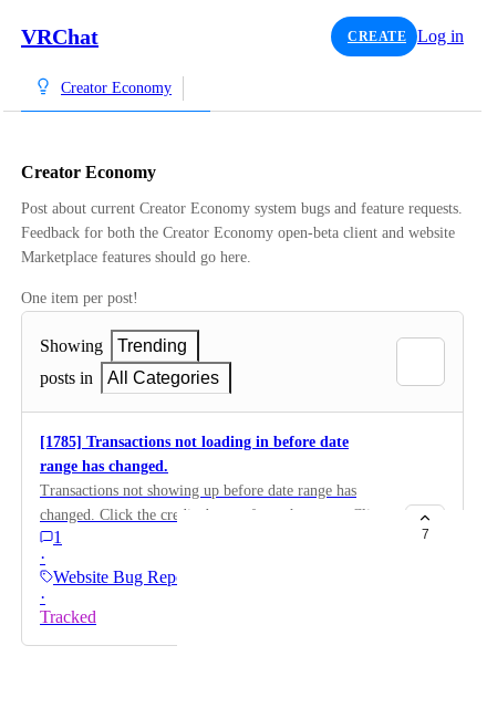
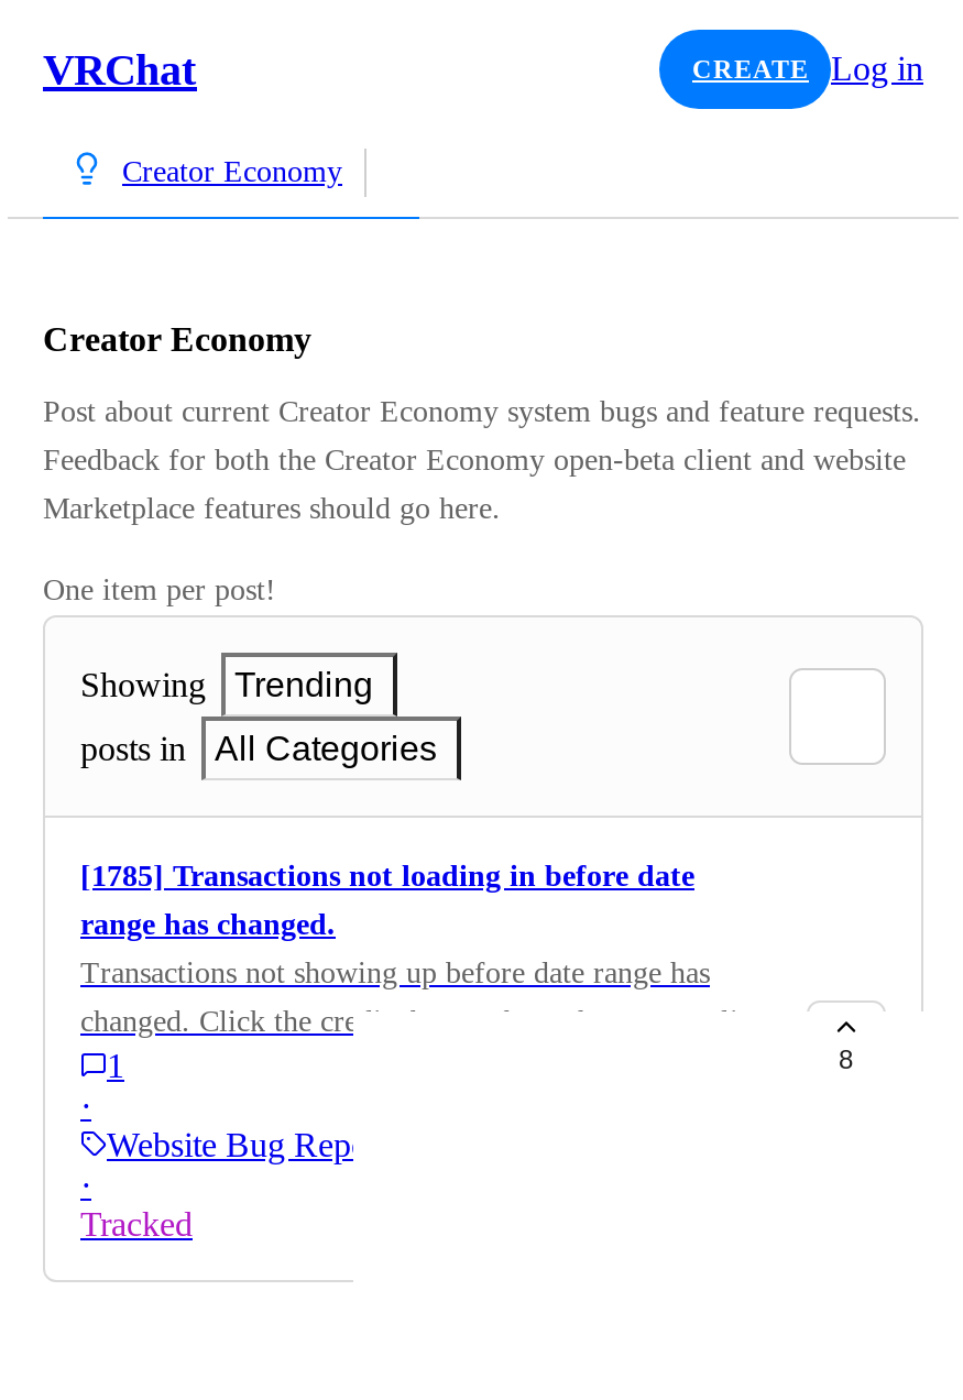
[421,527,429,543] 7 -> [839,1045,854,1076] 8

